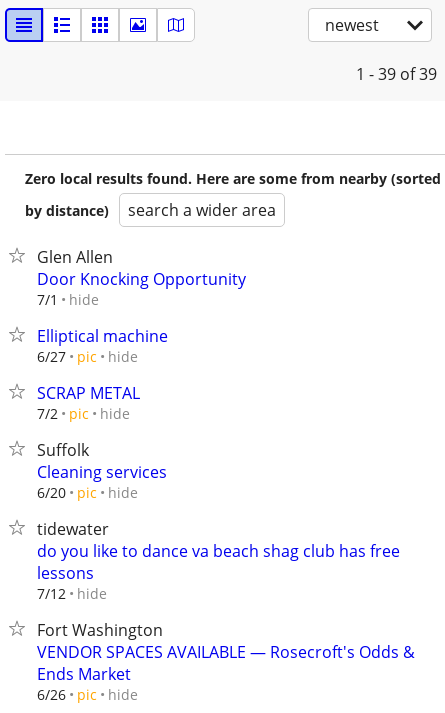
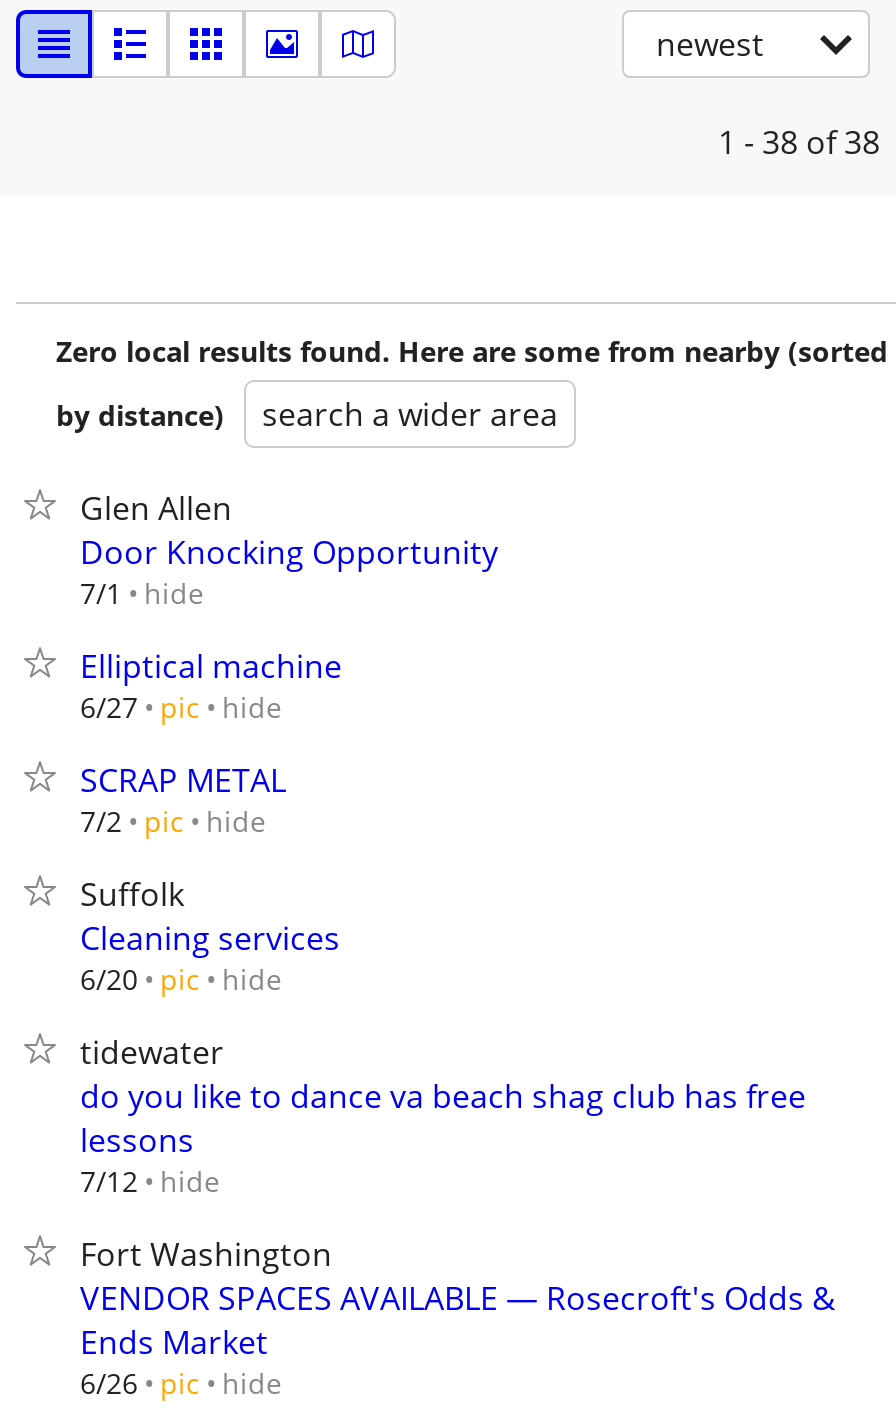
[356,63,437,85] 1 - 39 of 39 -> [718,120,880,164] 1 - 38 of 38

